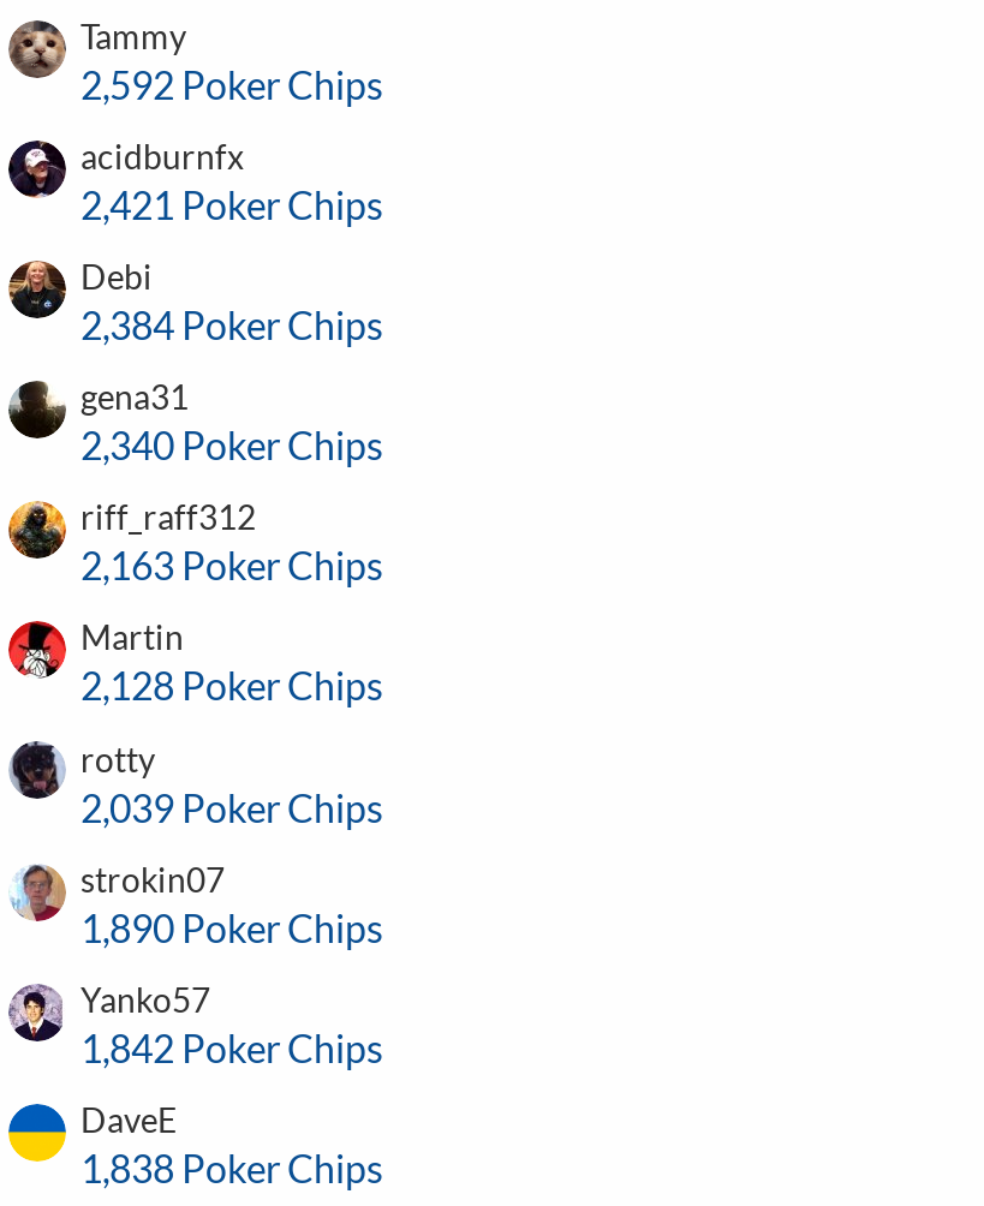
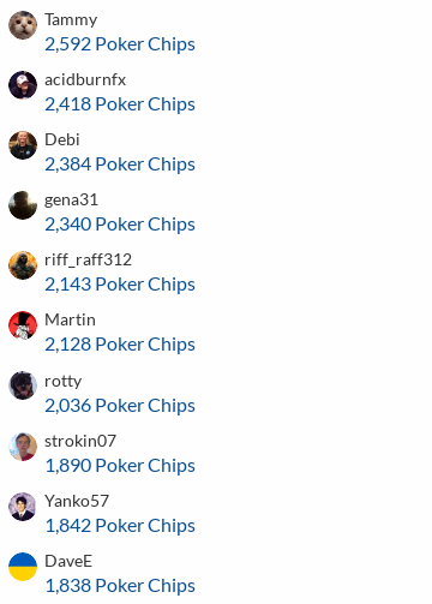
[80,181,383,227] 2,421 Poker Chips -> [44,91,196,114] 2,418 Poker Chips
[80,542,383,588] 2,163 Poker Chips -> [44,272,196,294] 2,143 Poker Chips
[80,783,383,829] 2,039 Poker Chips -> [44,392,196,415] 2,036 Poker Chips

